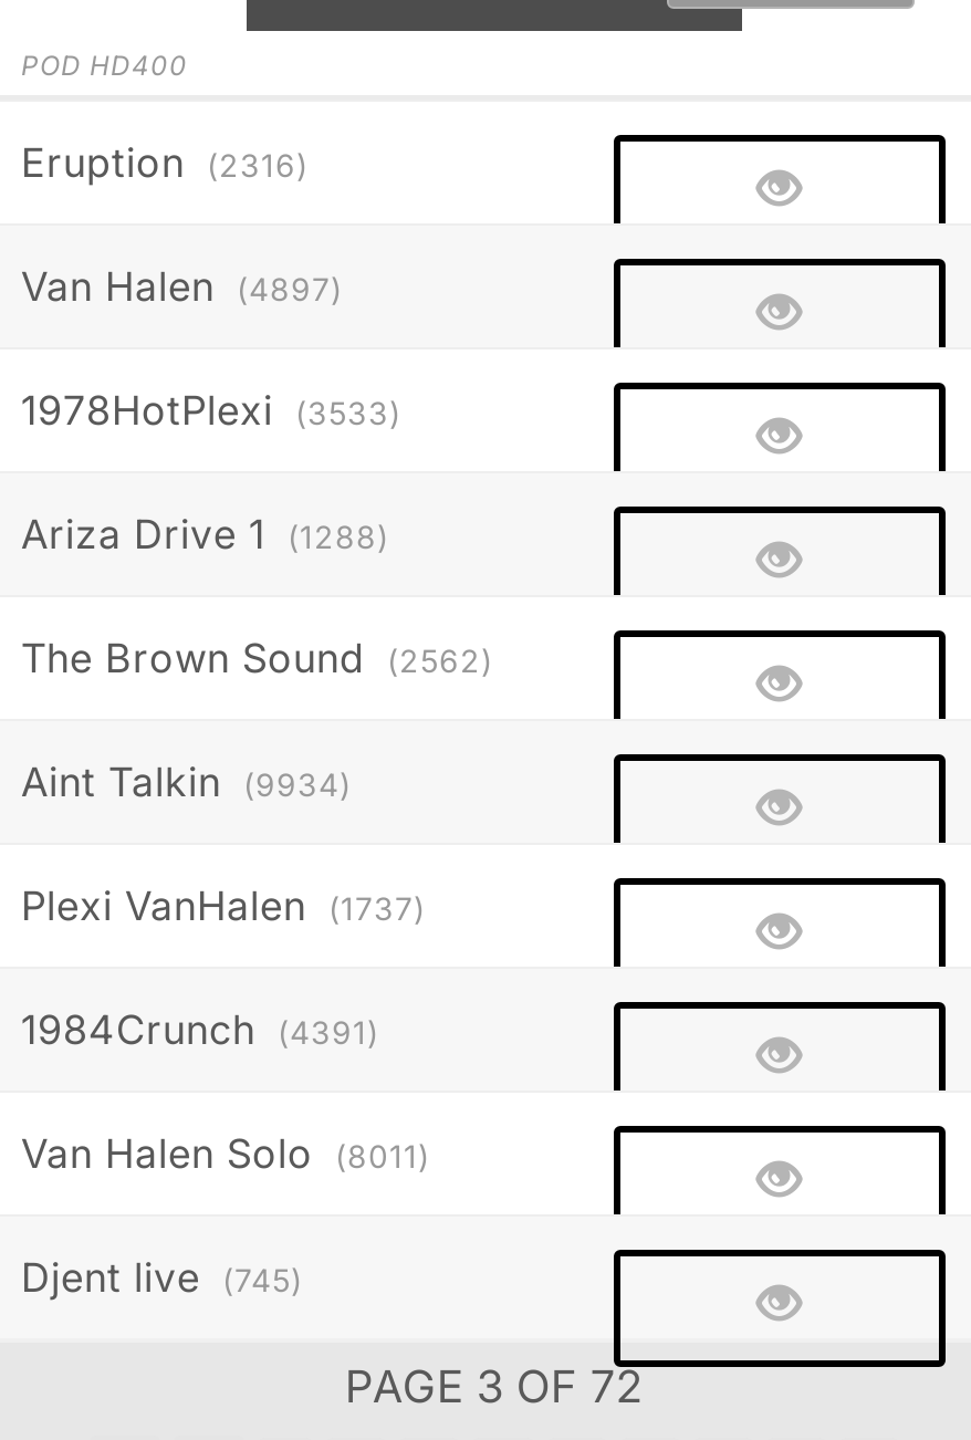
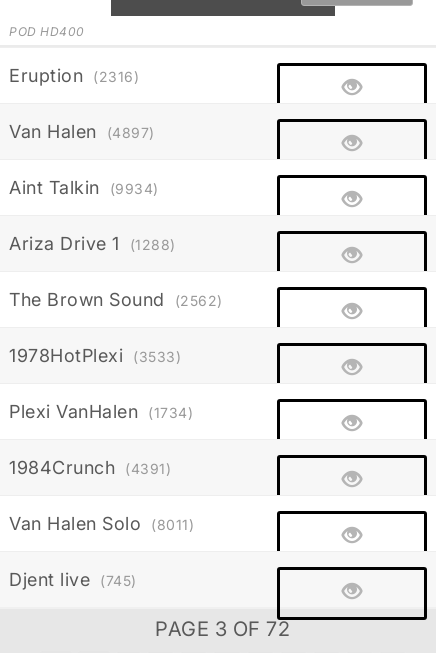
[21,387,401,434] 1978HotPlexi (3533) -> [9,177,158,198] Aint Talkin (9934)
[21,759,352,805] Aint Talkin (9934) -> [9,345,181,366] 1978HotPlexi (3533)
[21,883,426,929] Plexi VanHalen (1737) -> [9,401,193,422] Plexi VanHalen (1734)

